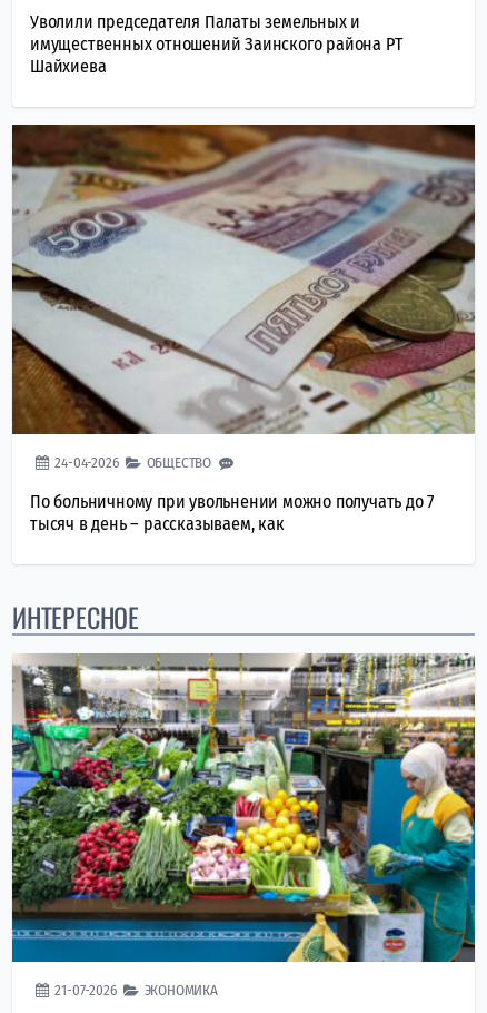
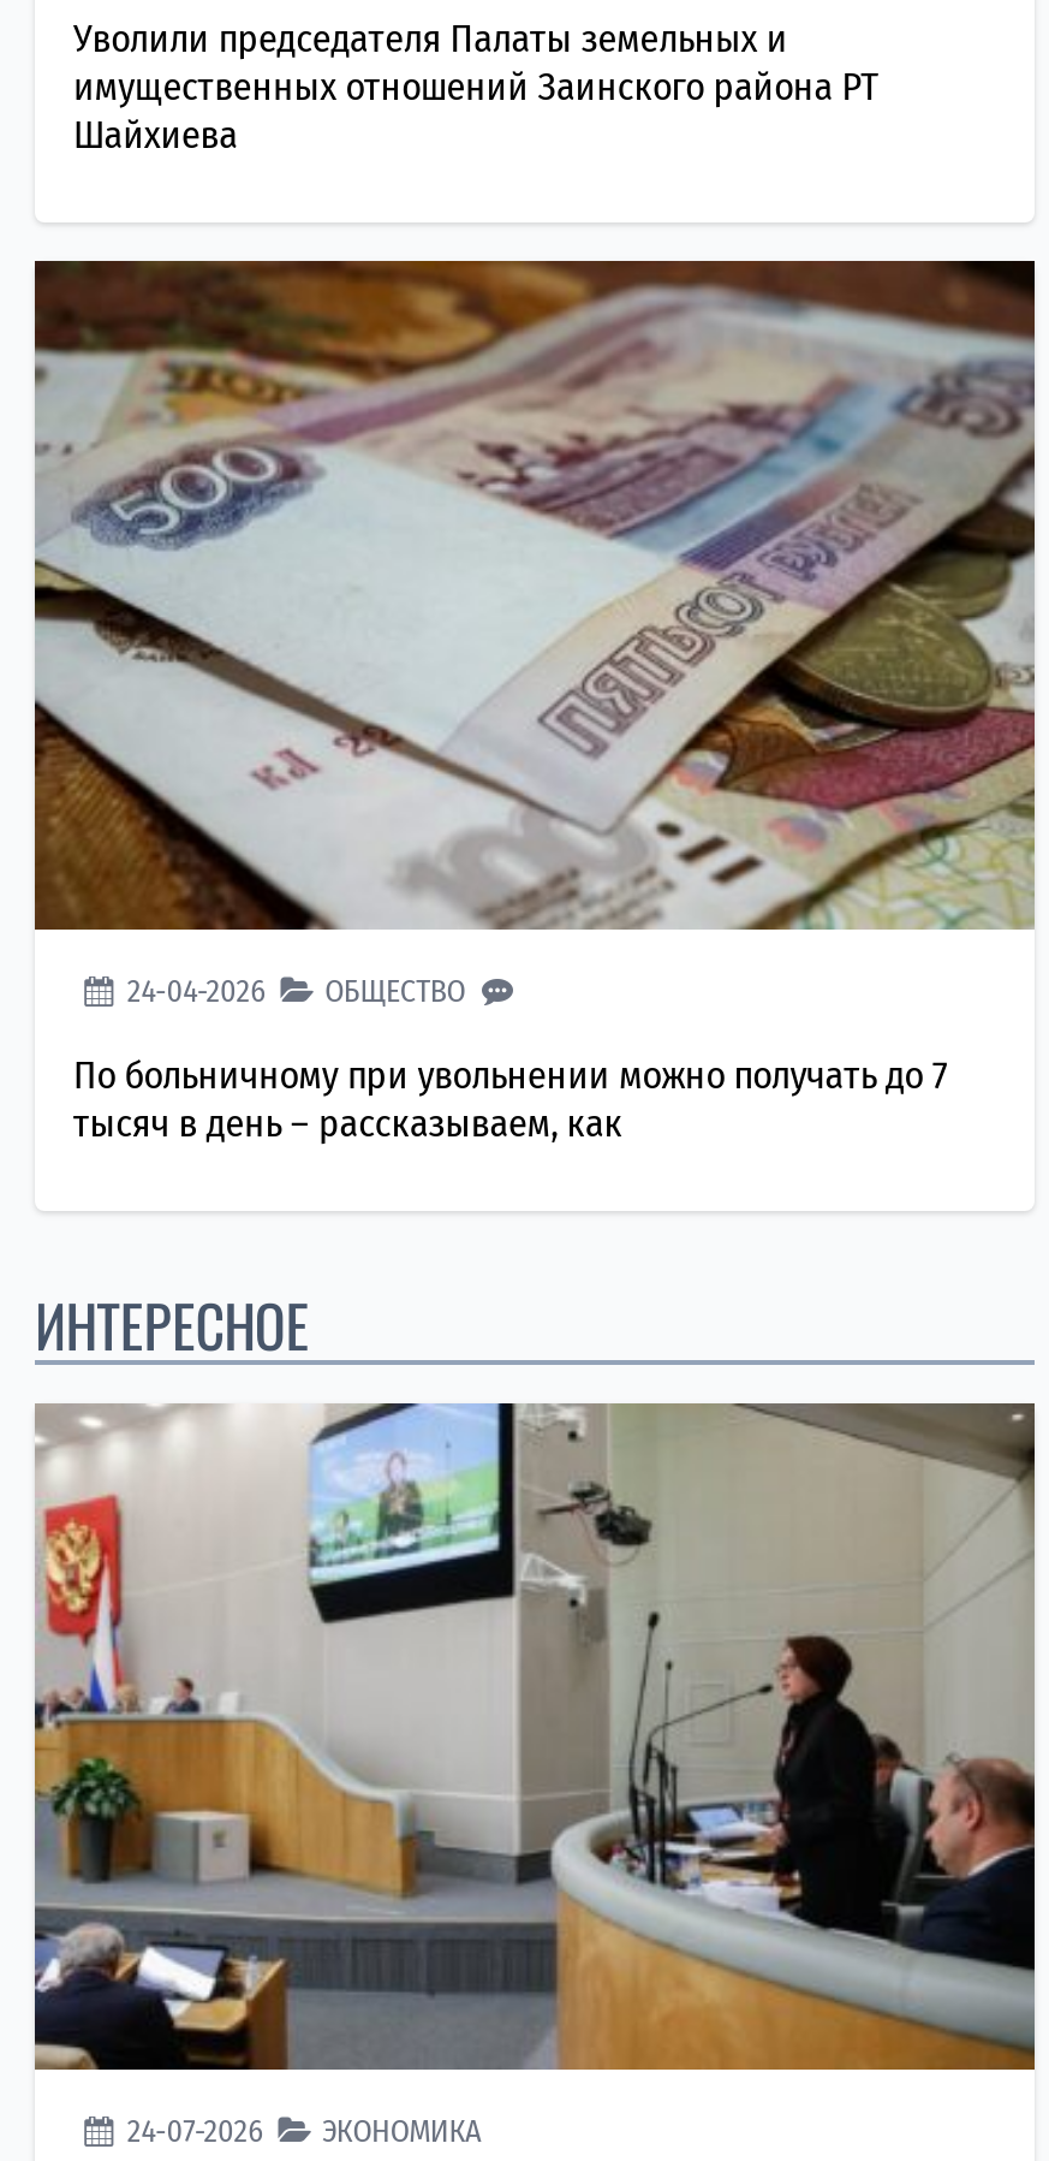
[11,652,476,999] [image] | 21-07-2026 ЭКОНОМИКА -> [32,1401,1037,2149] [image] | 24-07-2026 ЭКОНОМИКА

